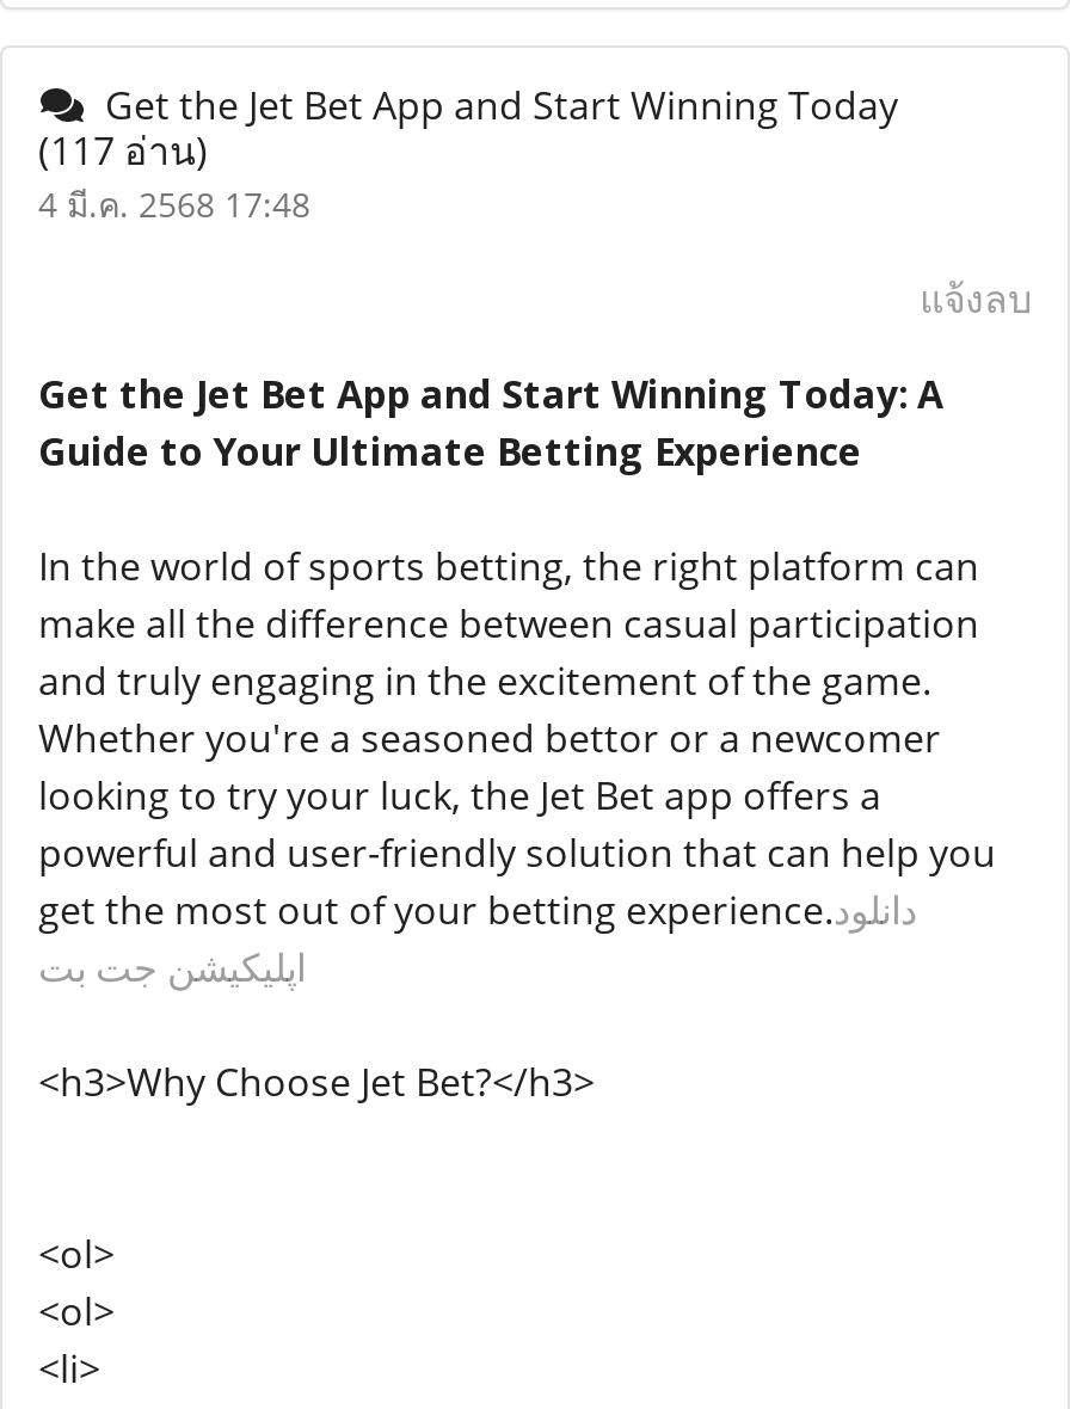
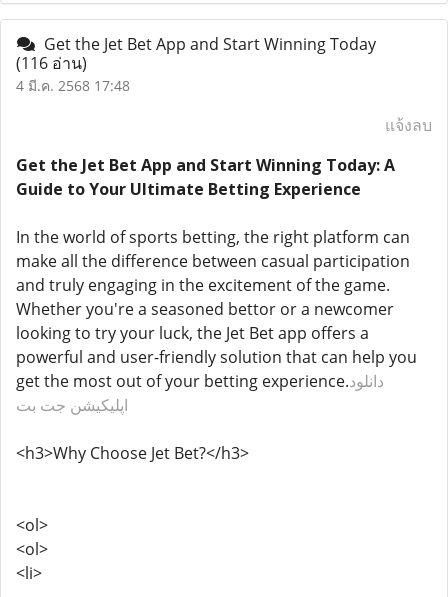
[38,124,208,177] (117 อ่าน) -> [16,52,87,74] (116 อ่าน)

